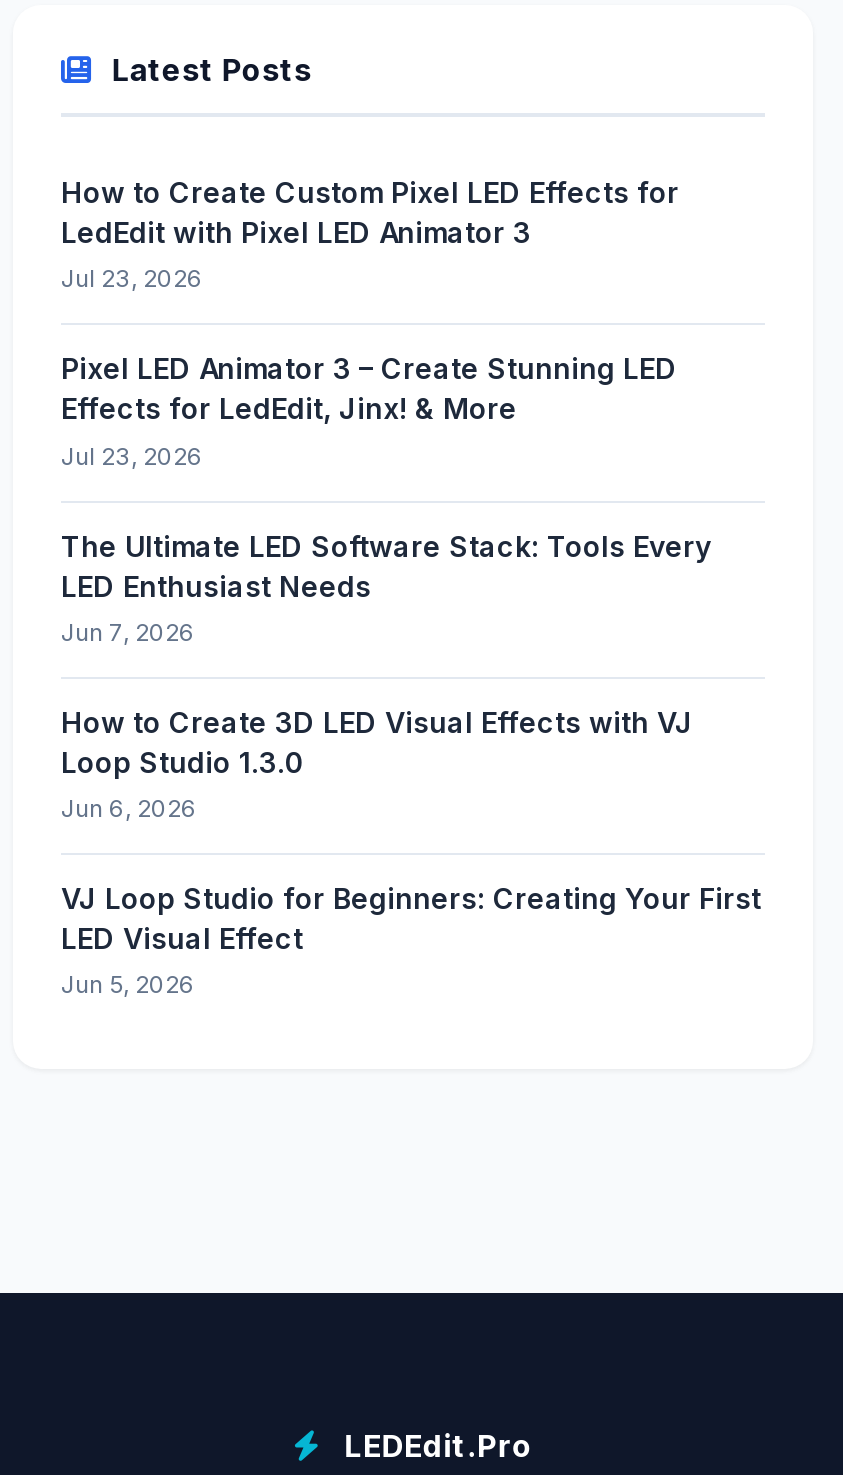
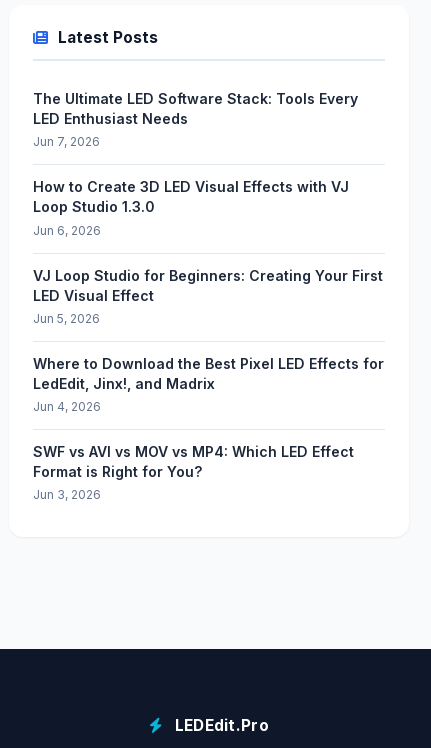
[61,175,679,470] How to Create Custom Pixel LED Effects for | LedEdit with Pixel LED Animator 3 | Jul 23, 2026 | Pixel LED Animator 3 – Create Stunning LED | Effects for LedEdit, Jinx! & More | Jul 23, 2026 -> none
moved [61,528,761,999] -> [33,90,383,326]: The Ultimate LED Software Stack: Tools Every | LED Enthusiast Needs | Jun 7, 2026 | ... | LED Visual Effect | Jun 5, 2026
none -> [33,355,384,502] Where to Download the Best Pixel LED Effects for | LedEdit, Jinx!, and Madrix | Jun 4, 2026 | SWF vs AVI vs MOV vs MP4: Which LED Effect | Format is Right for You? | Jun 3, 2026

